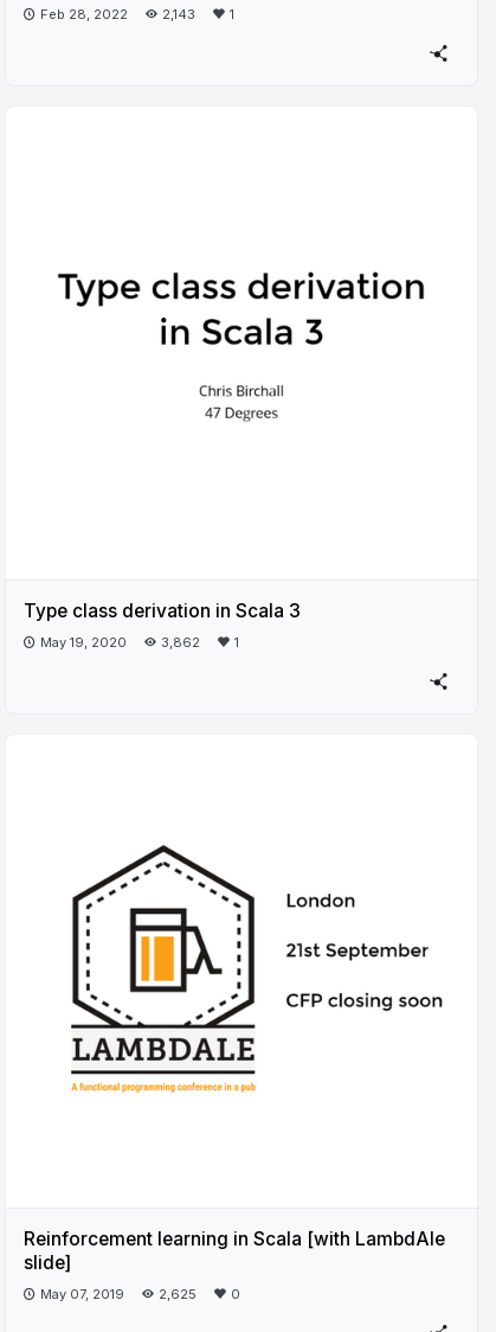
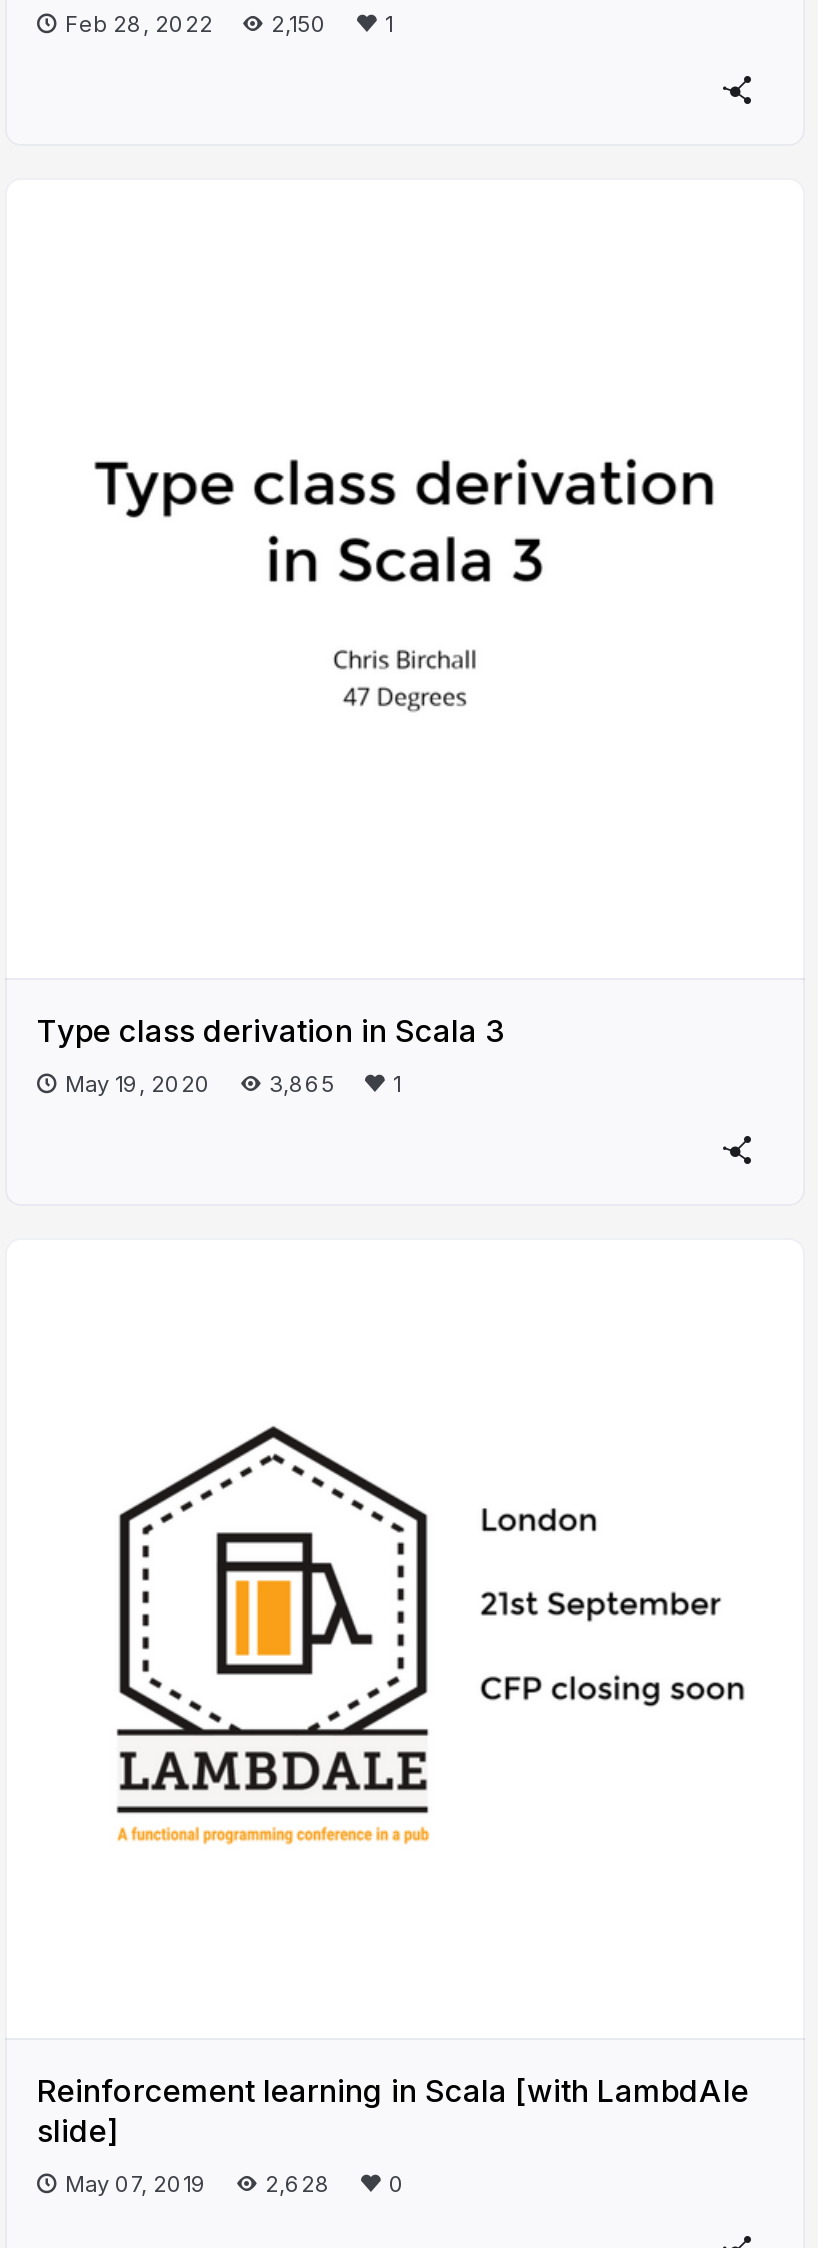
[162,6,195,23] 2,143 -> [271,10,327,38] 2,150
[161,634,200,651] 3,862 -> [269,1070,335,1098] 3,865
[159,1286,197,1302] 2,625 -> [265,2170,331,2198] 2,628

